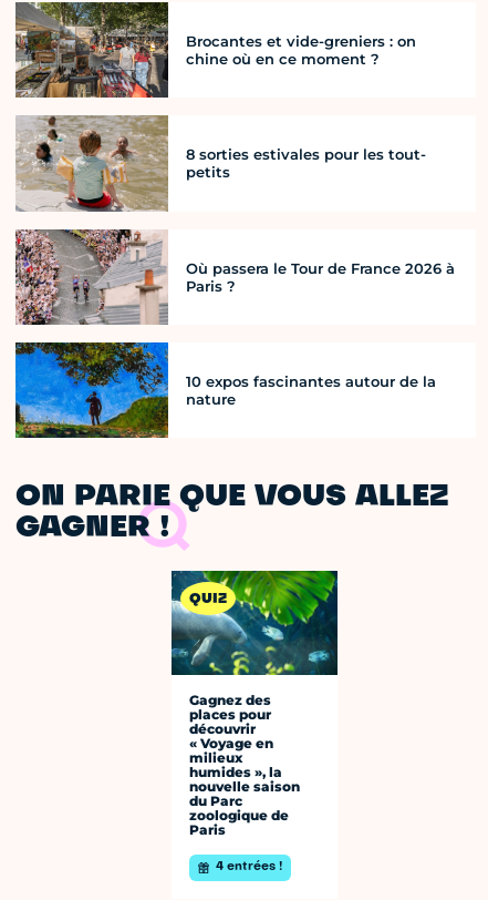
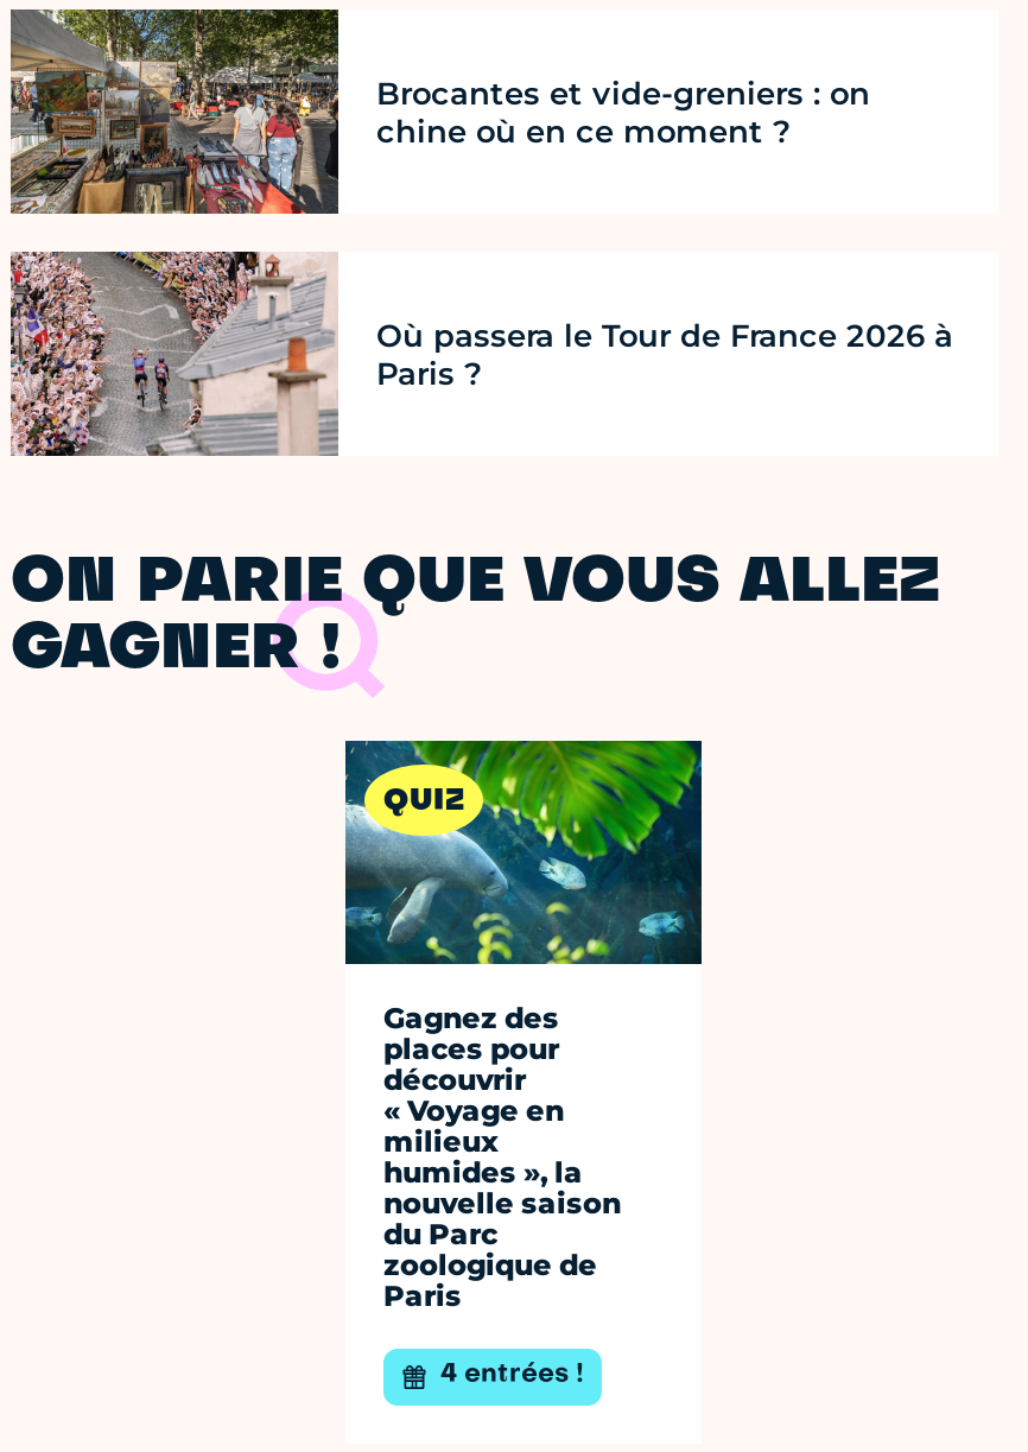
[15,115,426,212] [image] | 8 sorties estivales pour les tout- | petits -> none
[14,341,436,439] [image] | 10 expos fascinantes autour de la | nature -> none

